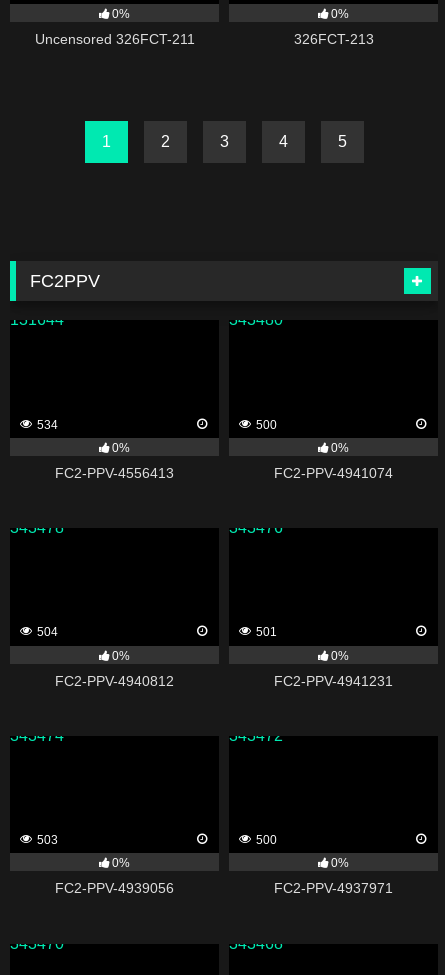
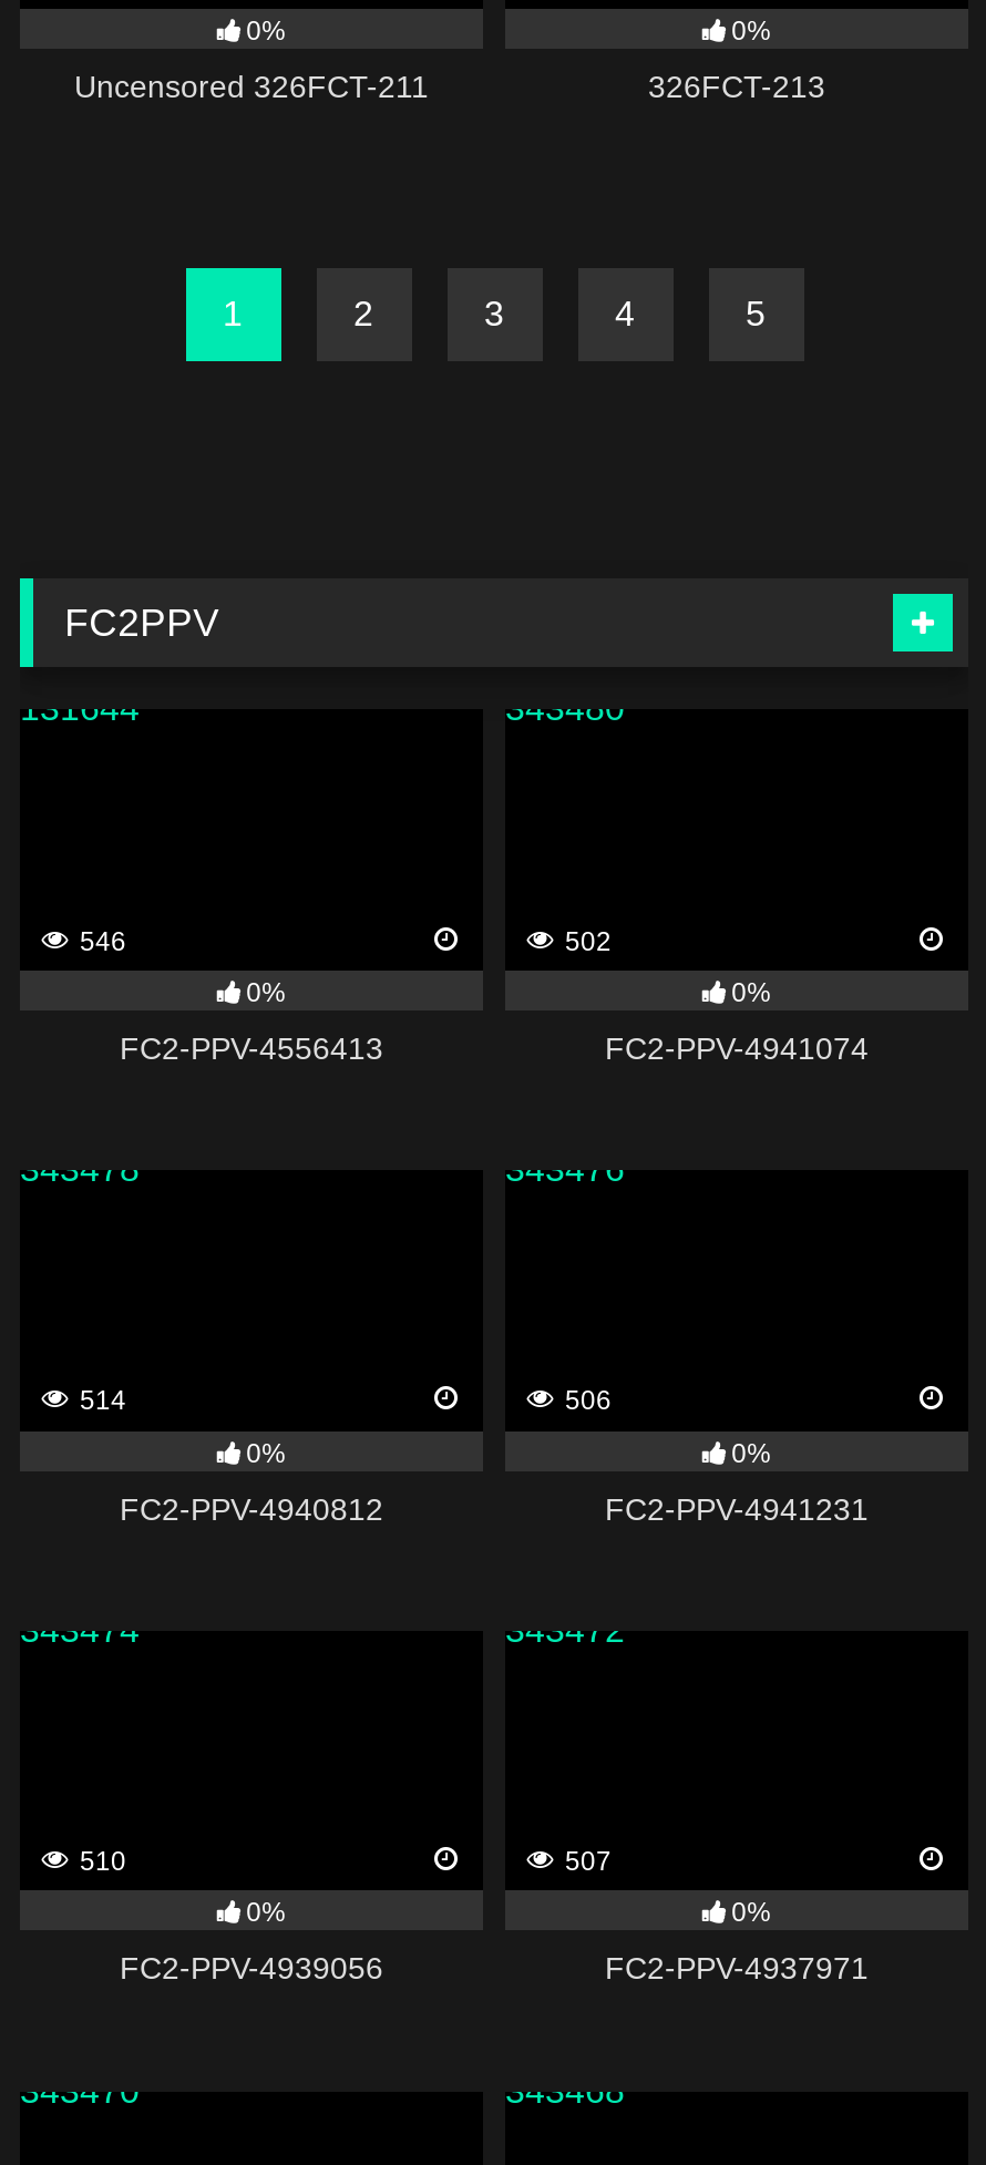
[34,418,58,432] 534 -> [73,926,126,957] 546
[253,418,277,432] 500 -> [558,926,612,957] 502
[34,625,58,639] 504 -> [73,1386,126,1417] 514
[253,625,277,639] 501 -> [558,1386,612,1417] 506
[34,833,58,847] 503 -> [73,1846,126,1877] 510
[253,833,277,847] 500 -> [558,1846,612,1877] 507

